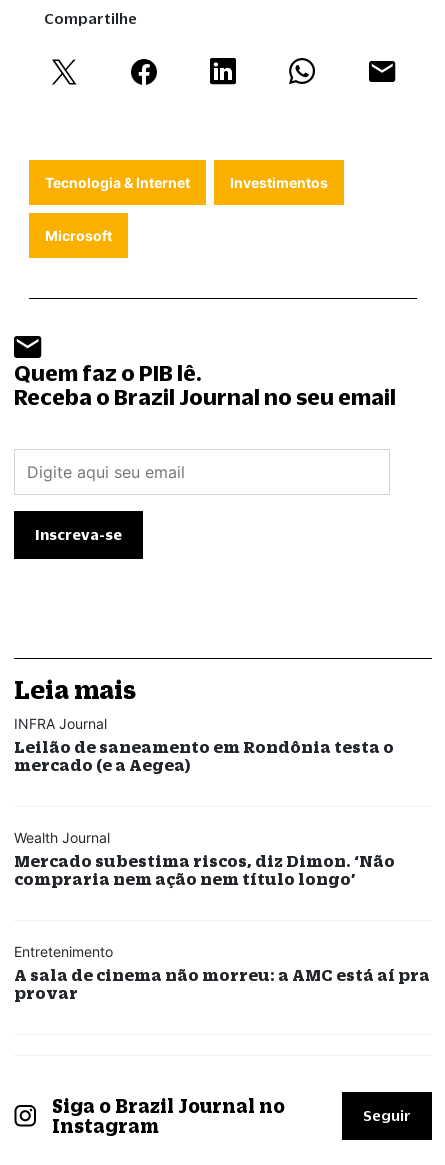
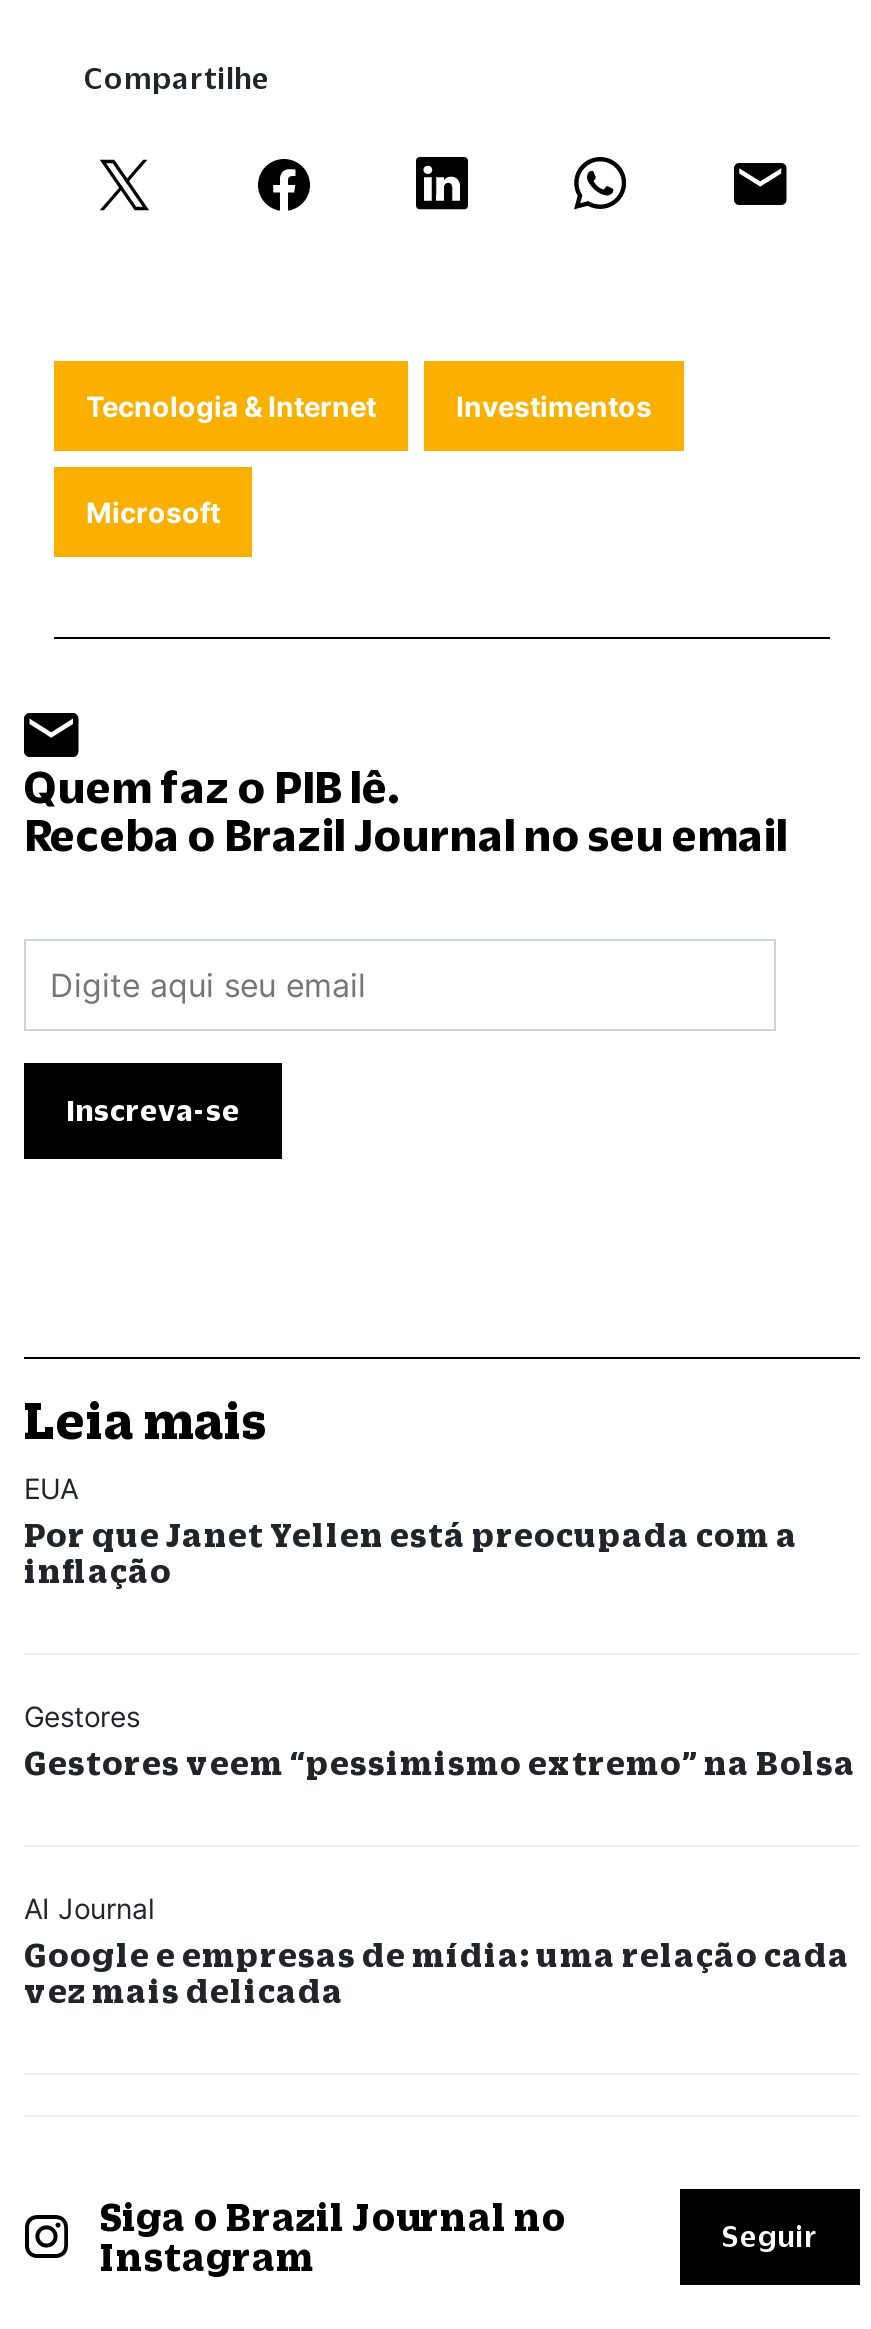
[14,715,394,774] INFRA Journal | Leilão de saneamento em Rondônia testa o | mercado (e a Aegea) -> [24,1471,798,1589] EUA | Por que Janet Yellen está preocupada com a | inflação
[14,829,395,888] Wealth Journal | Mercado subestima riscos, diz Dimon. ‘Não | compraria nem ação nem título longo’ -> [24,1699,856,1781] Gestores | Gestores veem “pessimismo extremo” na Bolsa
[14,943,430,1002] Entretenimento | A sala de cinema não morreu: a AMC está aí pra | provar -> [24,1891,850,2009] AI Journal | Google e empresas de mídia: uma relação cada | vez mais delicada

